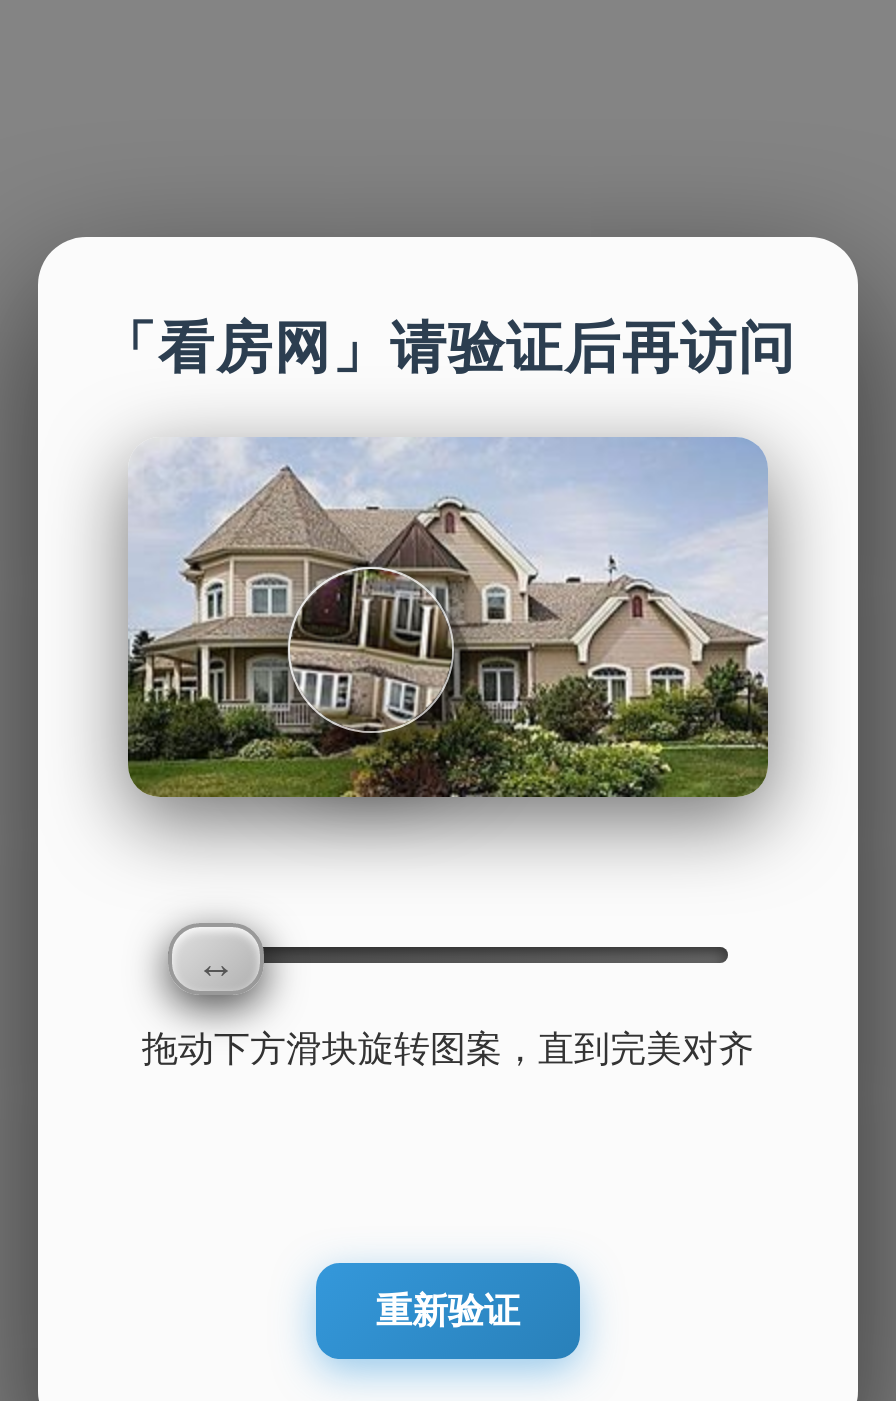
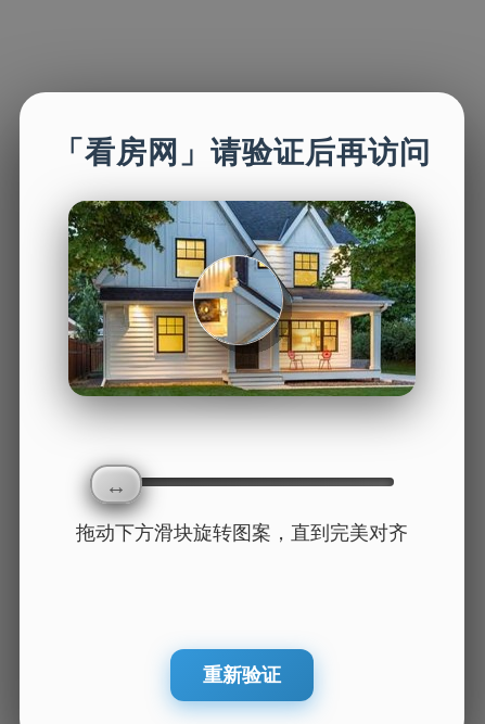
[126,437,770,799] [image] -> [67,200,417,396] [image]

